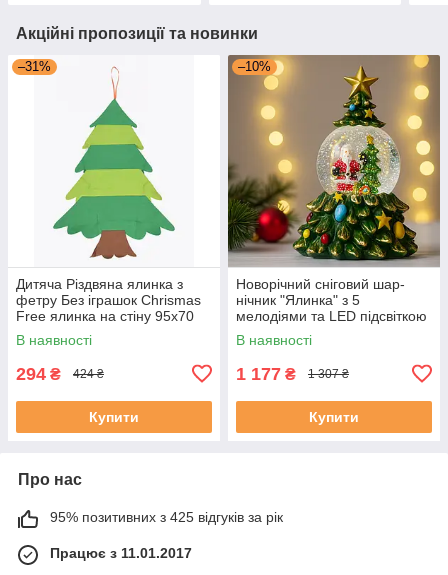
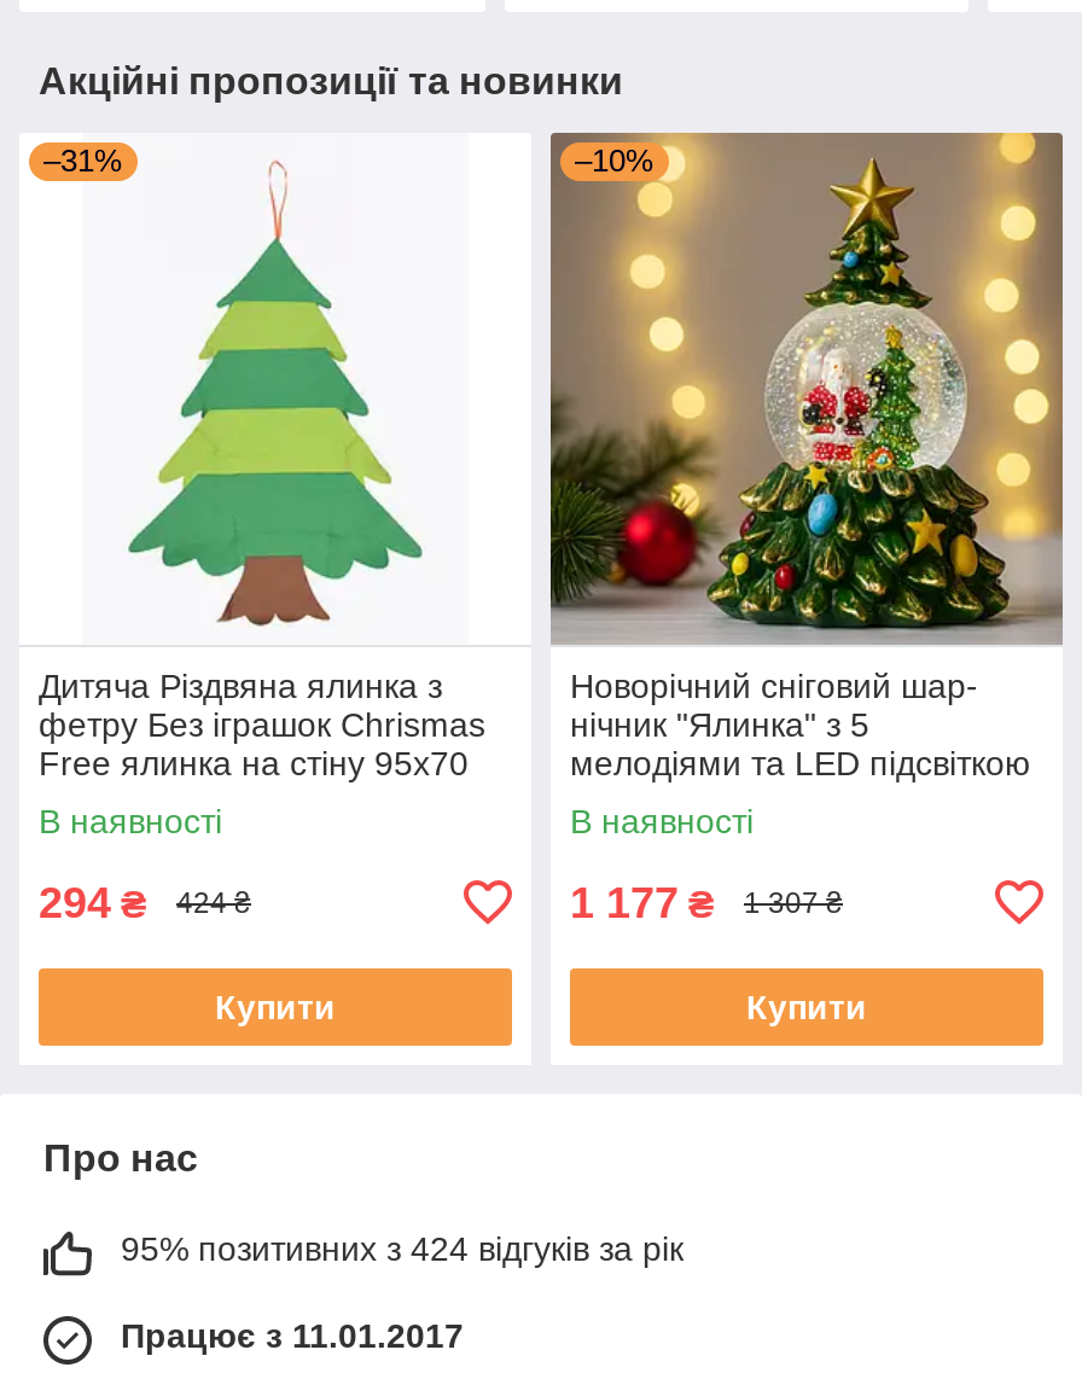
[50,509,283,525] 95% позитивних з 425 відгуків за рік -> [121,1229,683,1267] 95% позитивних з 424 відгуків за рік

